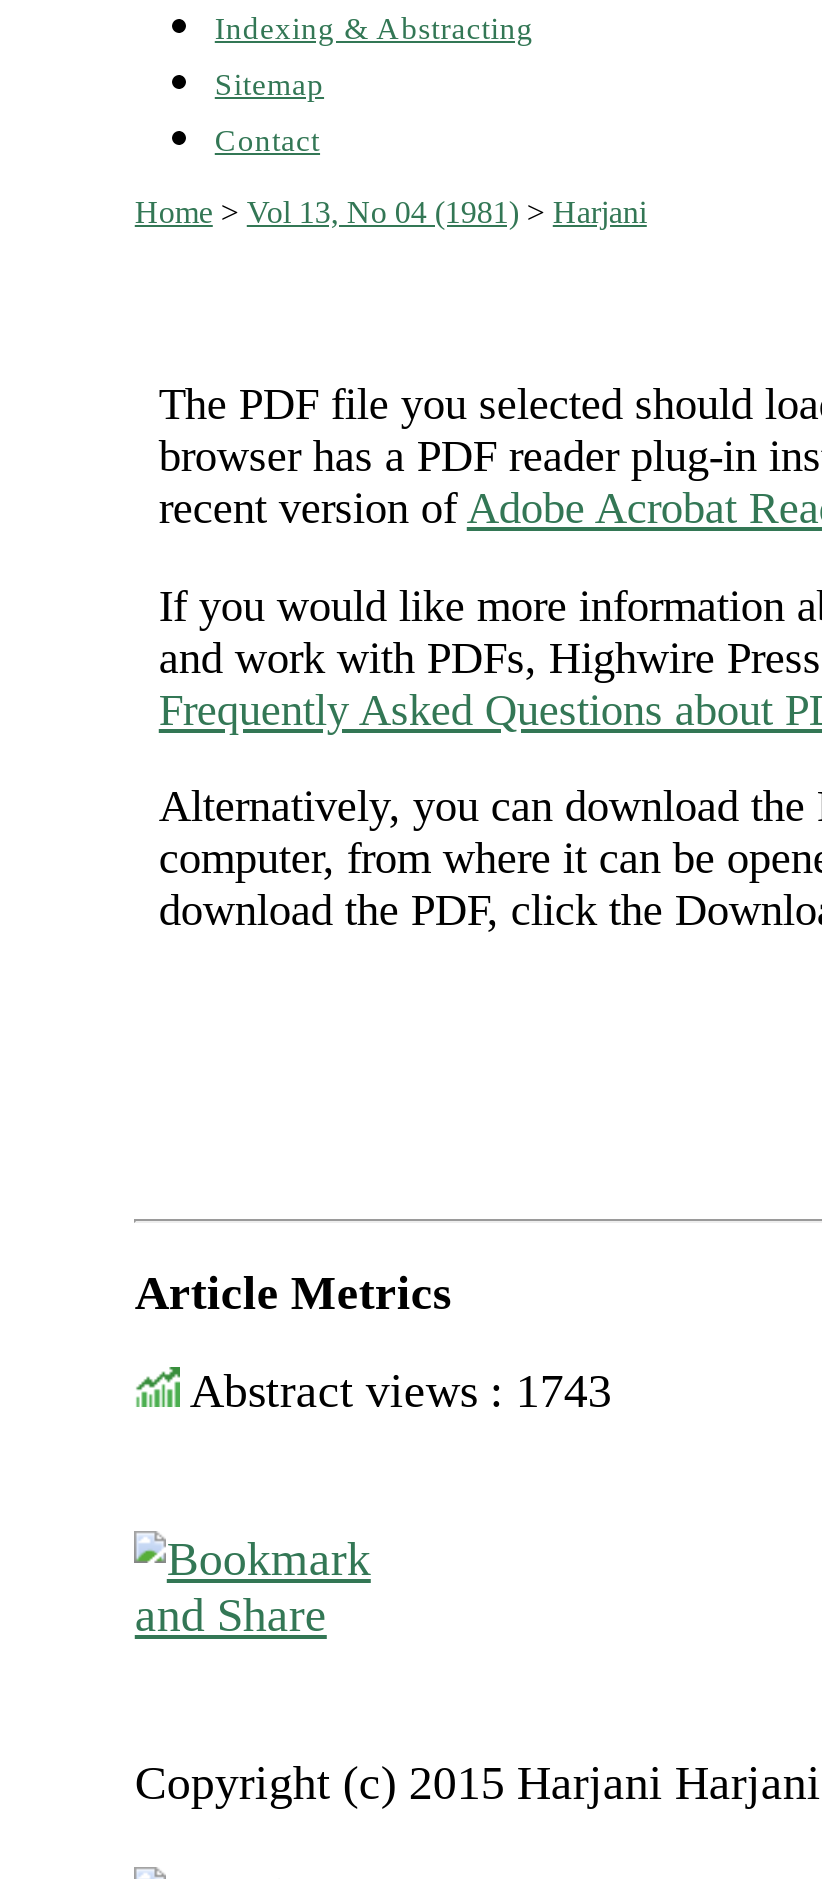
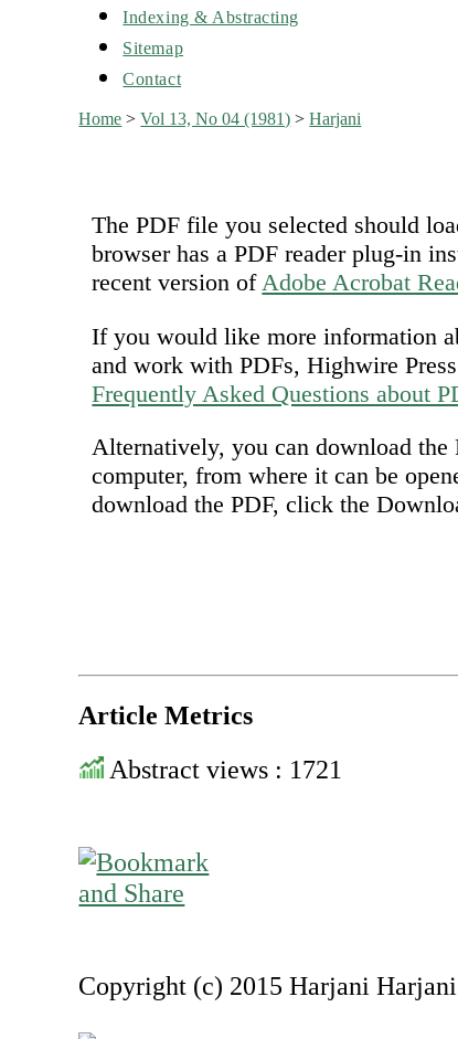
[180,1364,612,1418] Abstract views : 1743 -> [104,755,342,784] Abstract views : 1721

